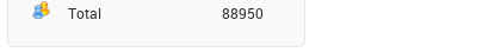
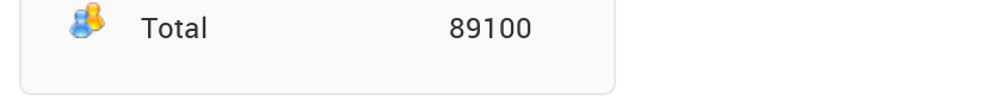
[222,6,264,22] 88950 -> [449,12,532,45] 89100

